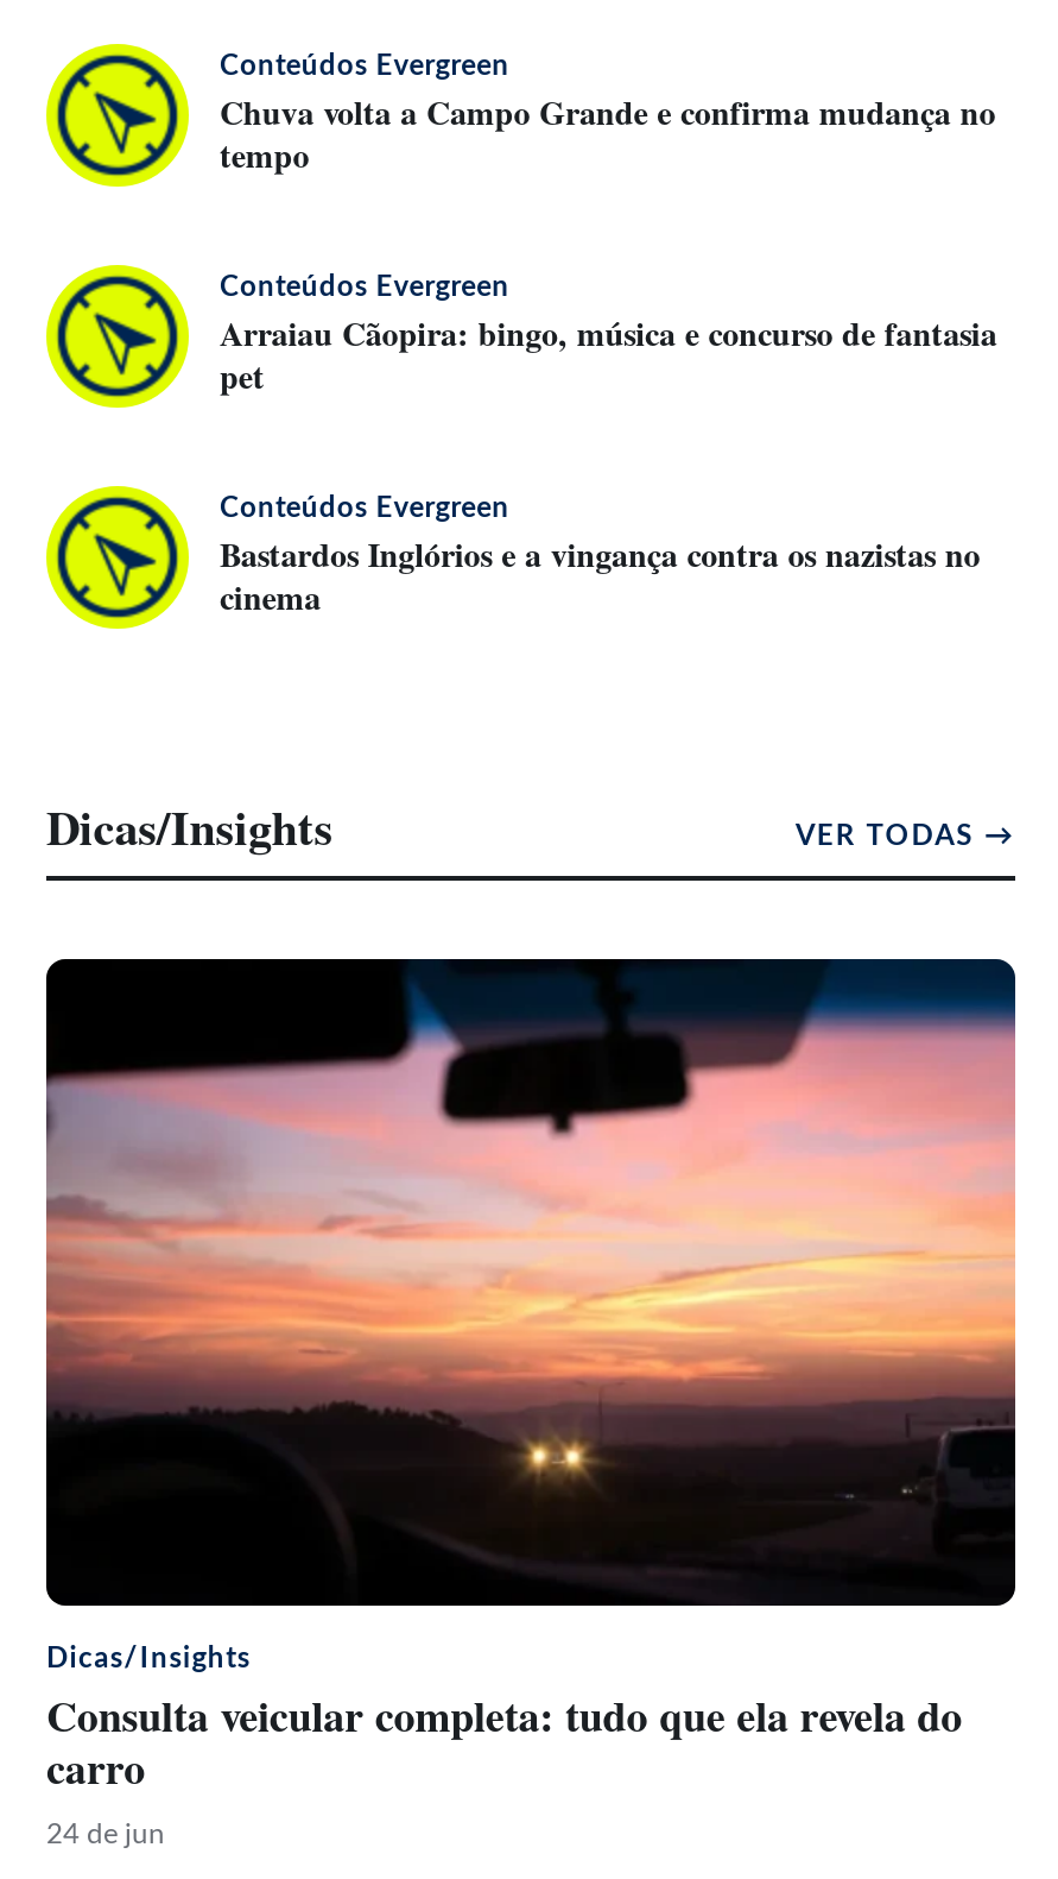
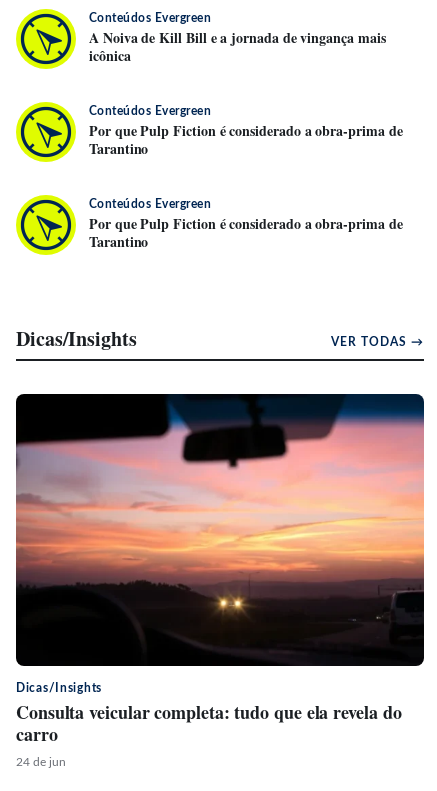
[220,87,995,179] Chuva volta a Campo Grande e confirma mudança no | tempo -> [89,27,386,66] A Noiva de Kill Bill e a jornada de vingança mais | icônica
[220,308,997,401] Arraiau Cãopira: bingo, música e concurso de fantasia | pet -> [89,120,402,159] Por que Pulp Fiction é considerado a obra-prima de | Tarantino
[220,529,980,622] Bastardos Inglórios e a vingança contra os nazistas no | cinema -> [89,213,402,252] Por que Pulp Fiction é considerado a obra-prima de | Tarantino

